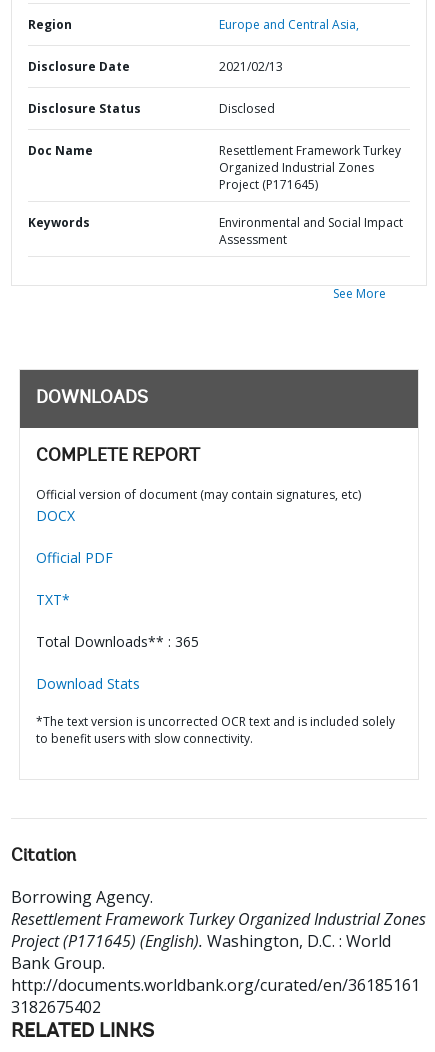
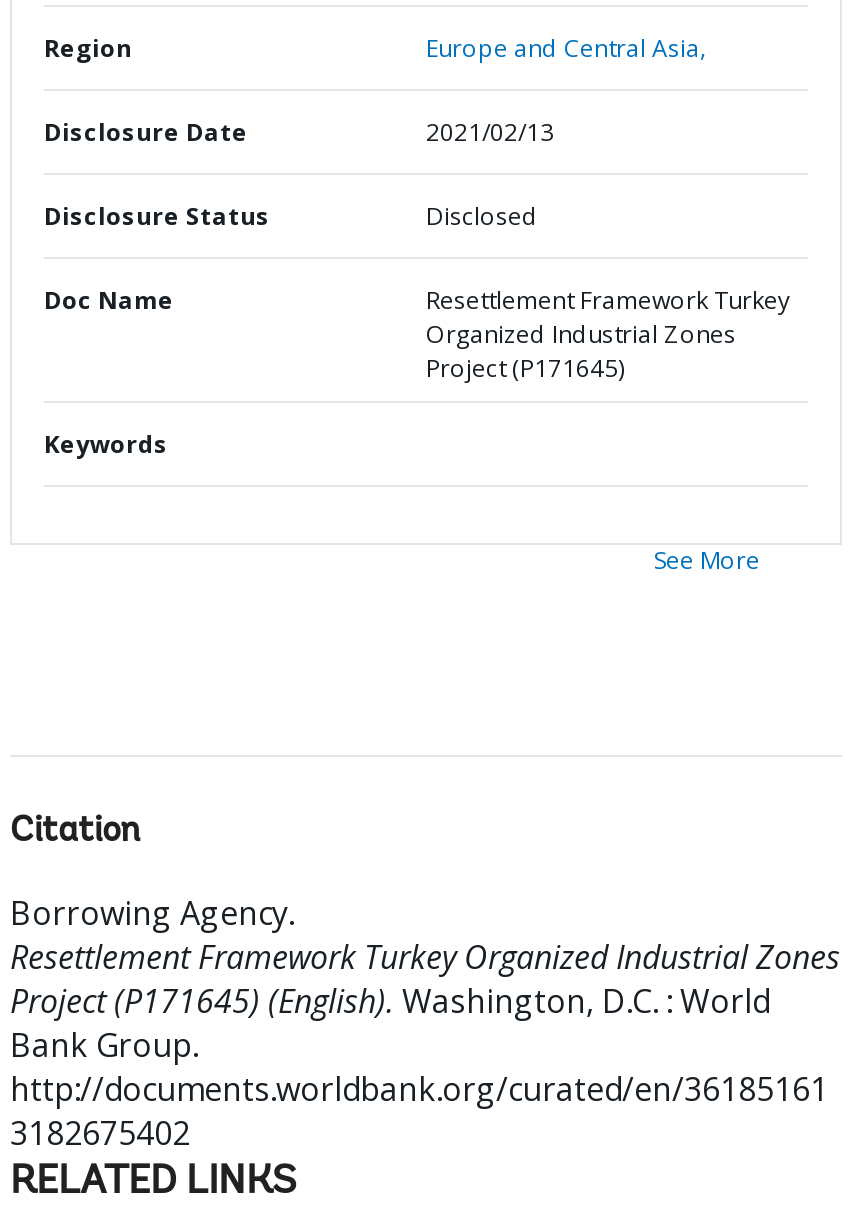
[219,214,403,248] Environmental and Social Impact | Assessment -> none
[36,390,395,747] DOWNLOADS | COMPLETE REPORT | Official version of document (may contain signatures, etc) | DOCX | Official PDF | TXT* | Total Downloads** : 365 | Download Stats | *The text version is uncorrected OCR text and is included solely | to benefit users with slow connectivity. -> none

